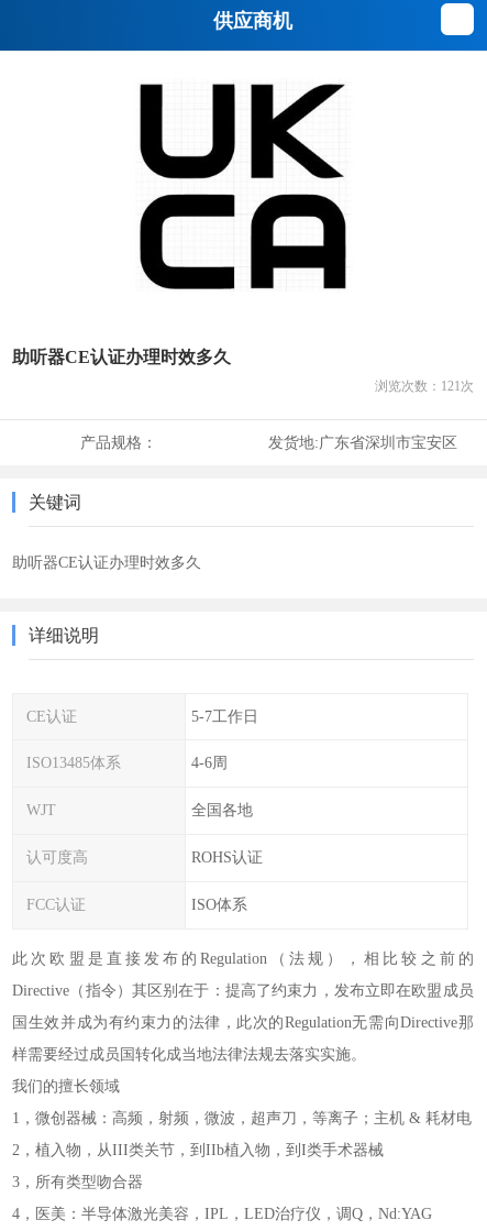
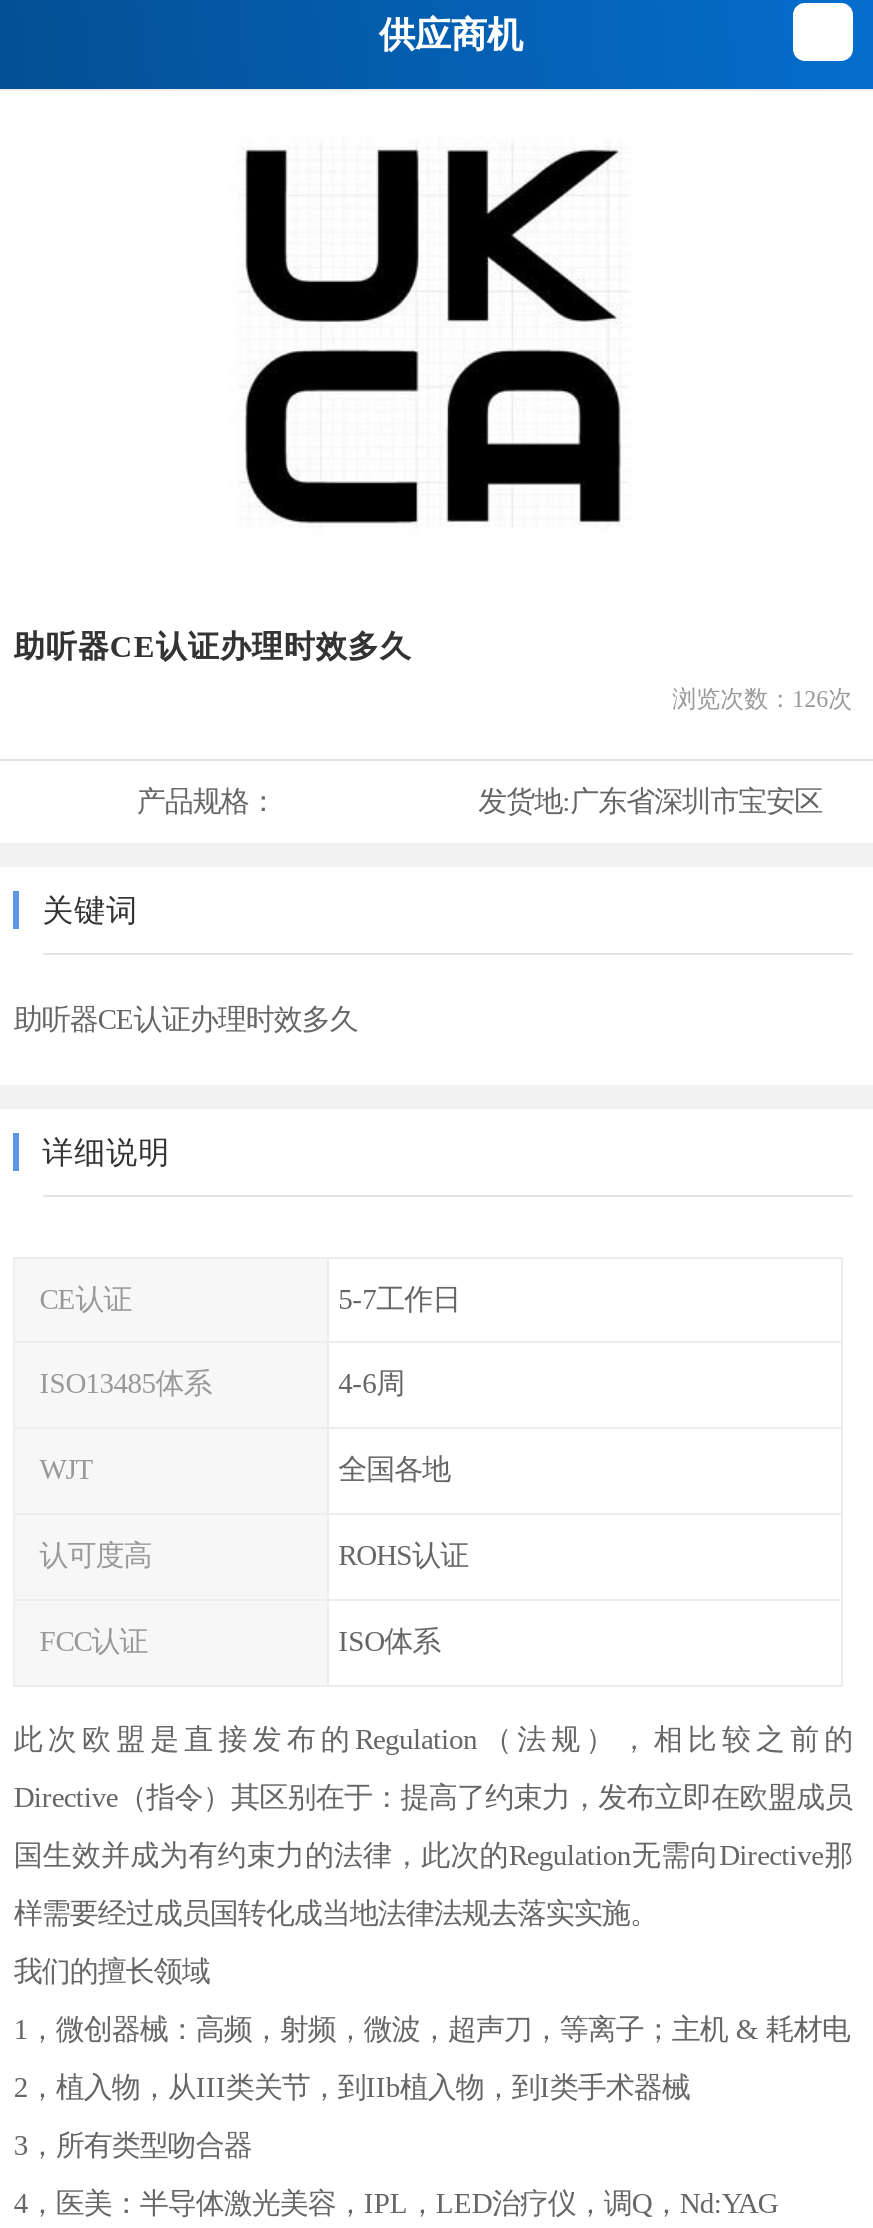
[375,378,473,393] 浏览次数：121次 -> [672,684,852,712] 浏览次数：126次

